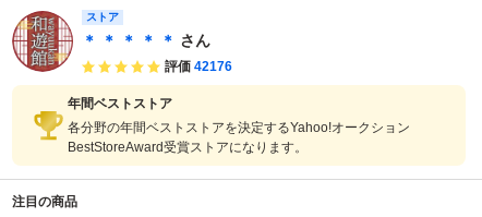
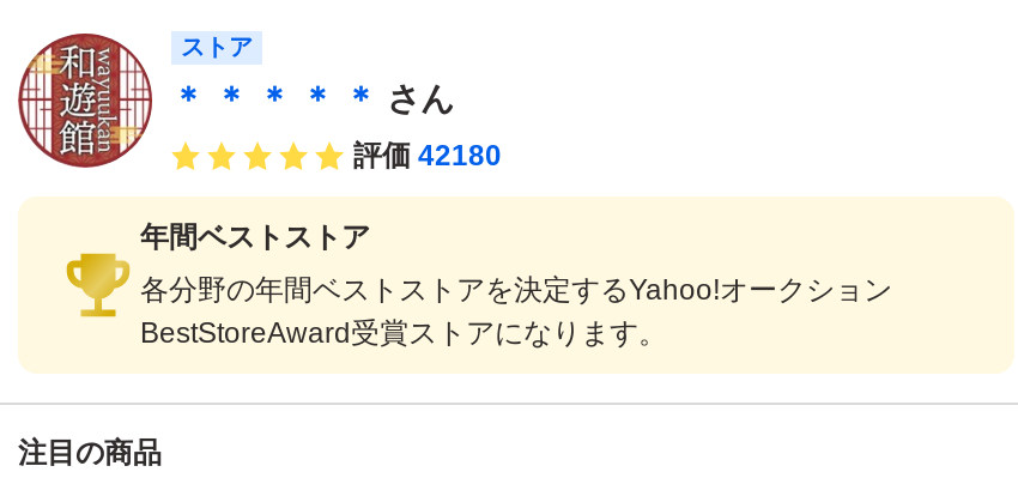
[165,59,232,74] 評価 42176 -> [353,139,502,172] 評価 42180

